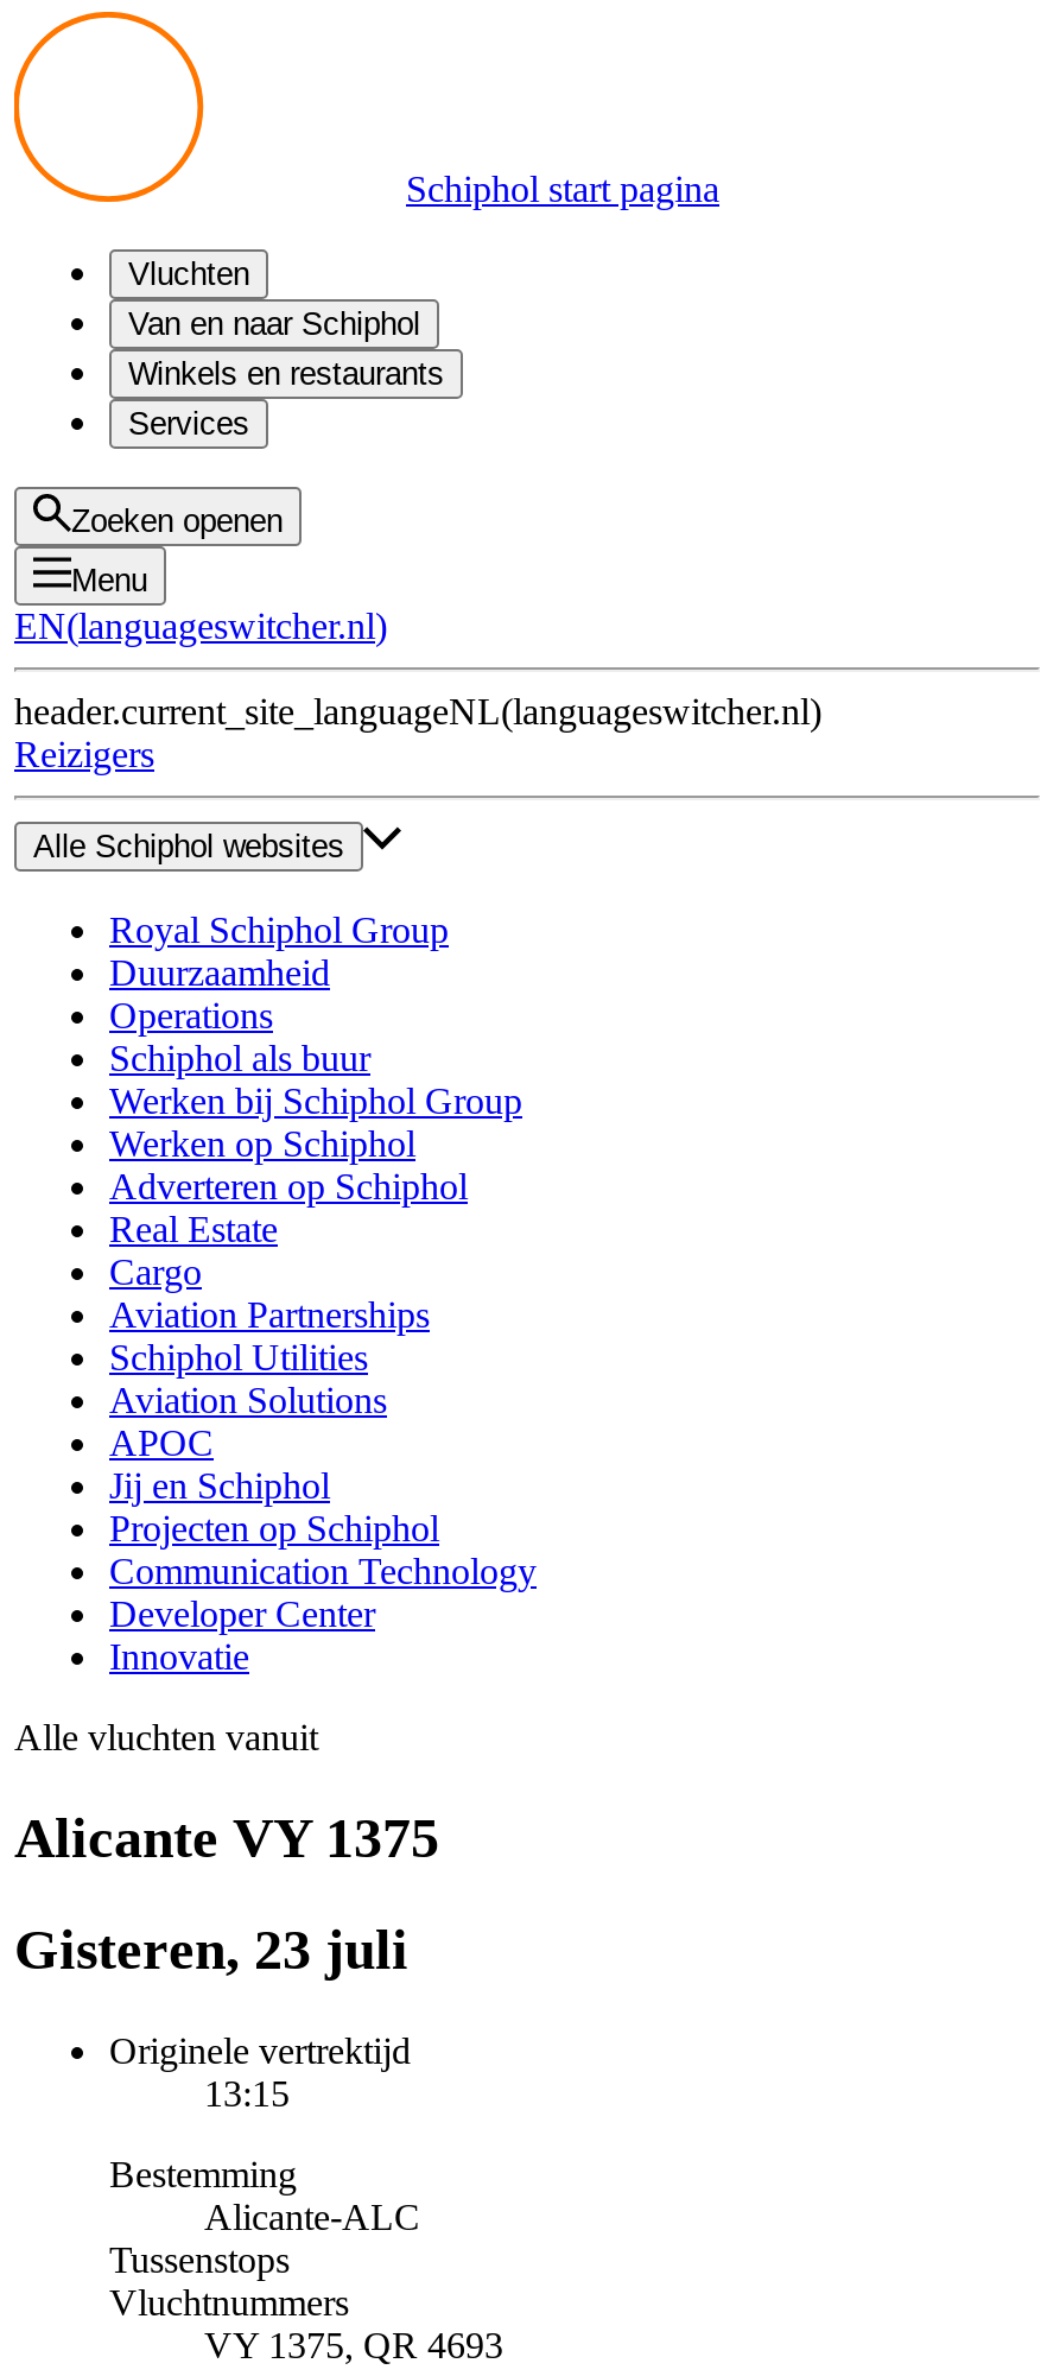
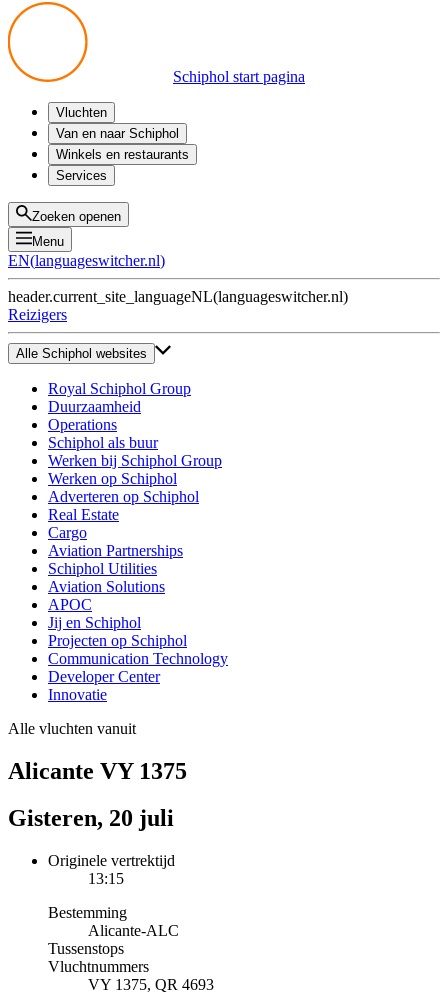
[14,1918,408,1980] Gisteren, 23 juli -> [8,805,174,831] Gisteren, 20 juli

